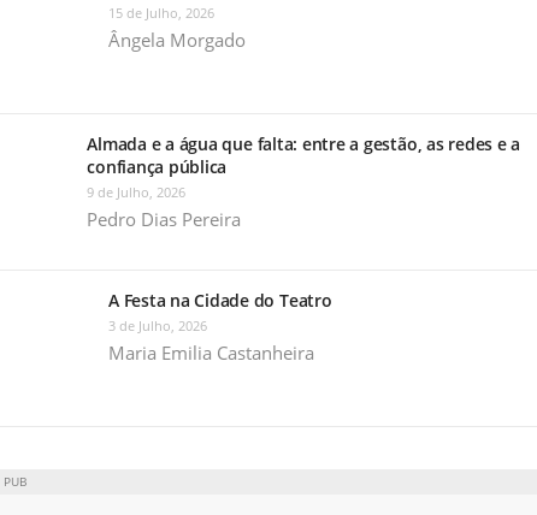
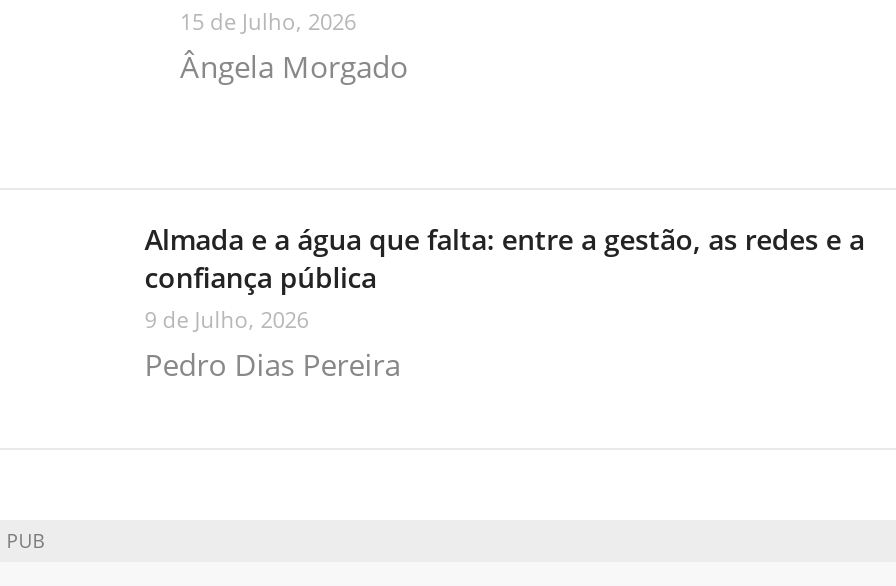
[108,289,332,365] A Festa na Cidade do Teatro | 3 de Julho, 2026 | Maria Emilia Castanheira -> none

